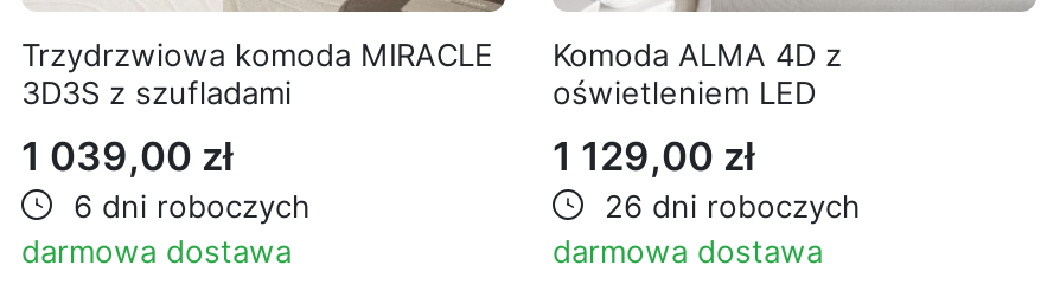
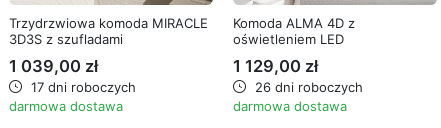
[64,186,311,224] 6 dni roboczych -> [27,78,136,94] 17 dni roboczych

